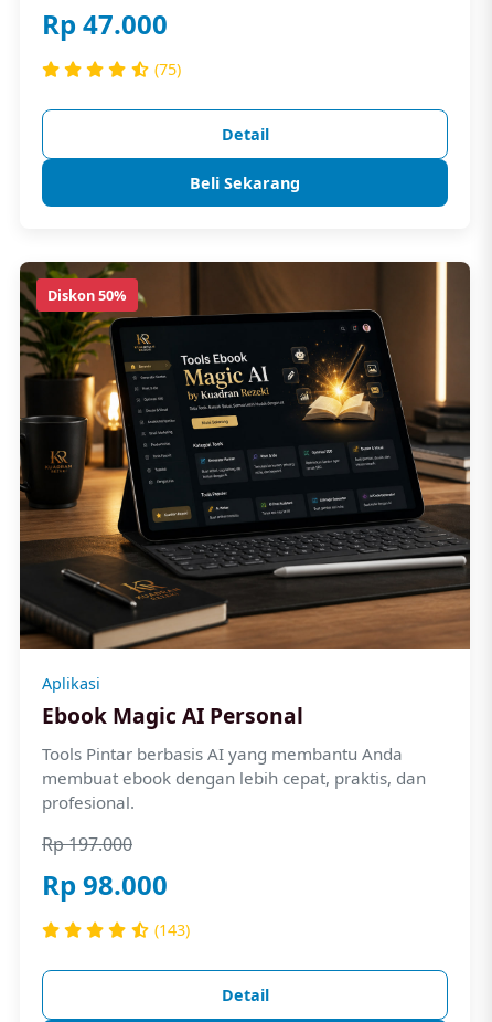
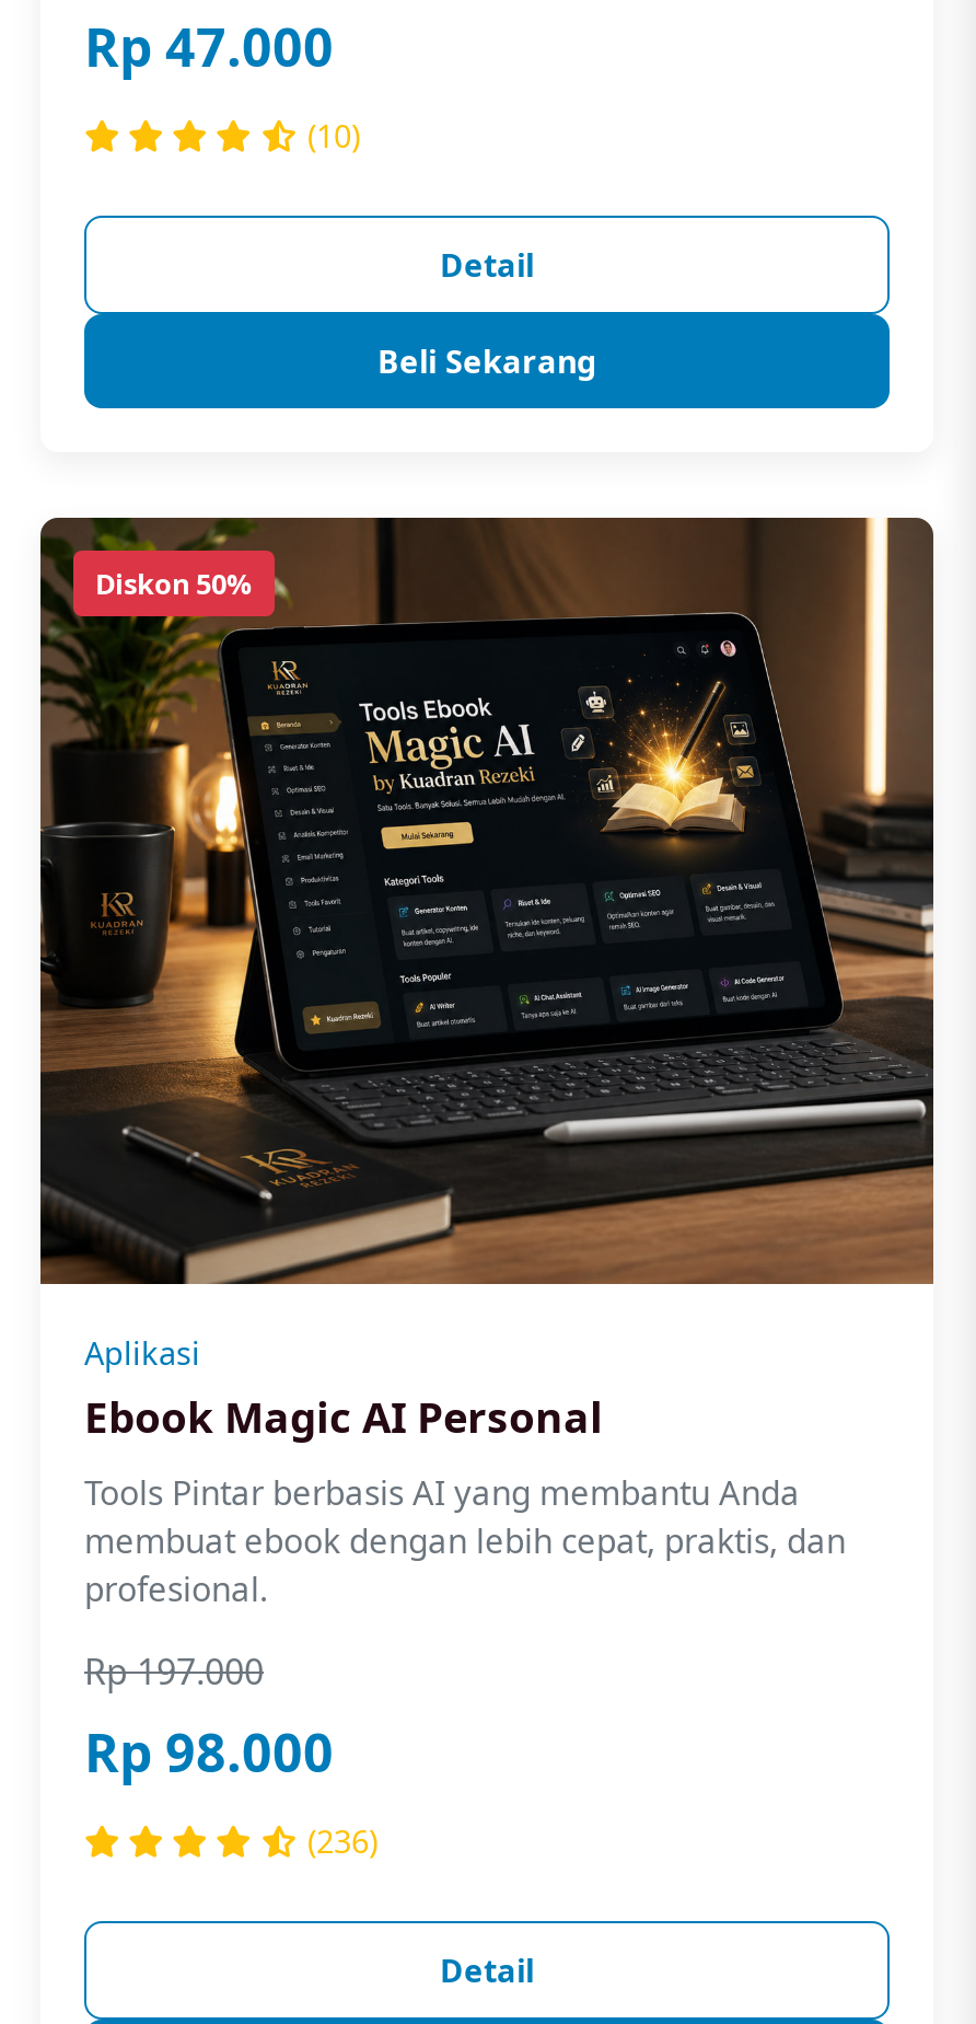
[154,59,181,80] (75) -> [307,115,360,157] (10)
[154,919,190,940] (143) -> [307,1820,377,1862] (236)

